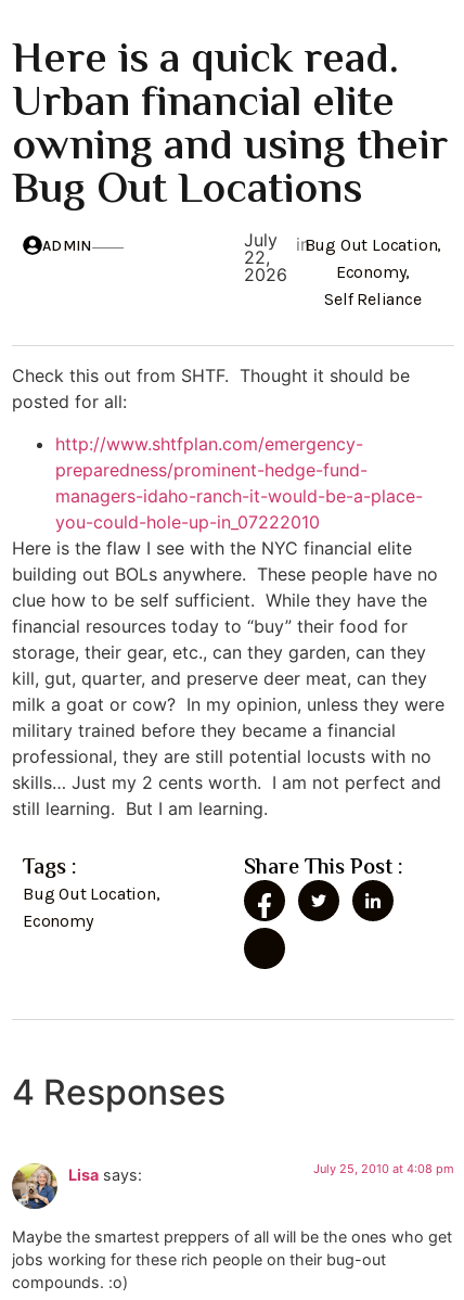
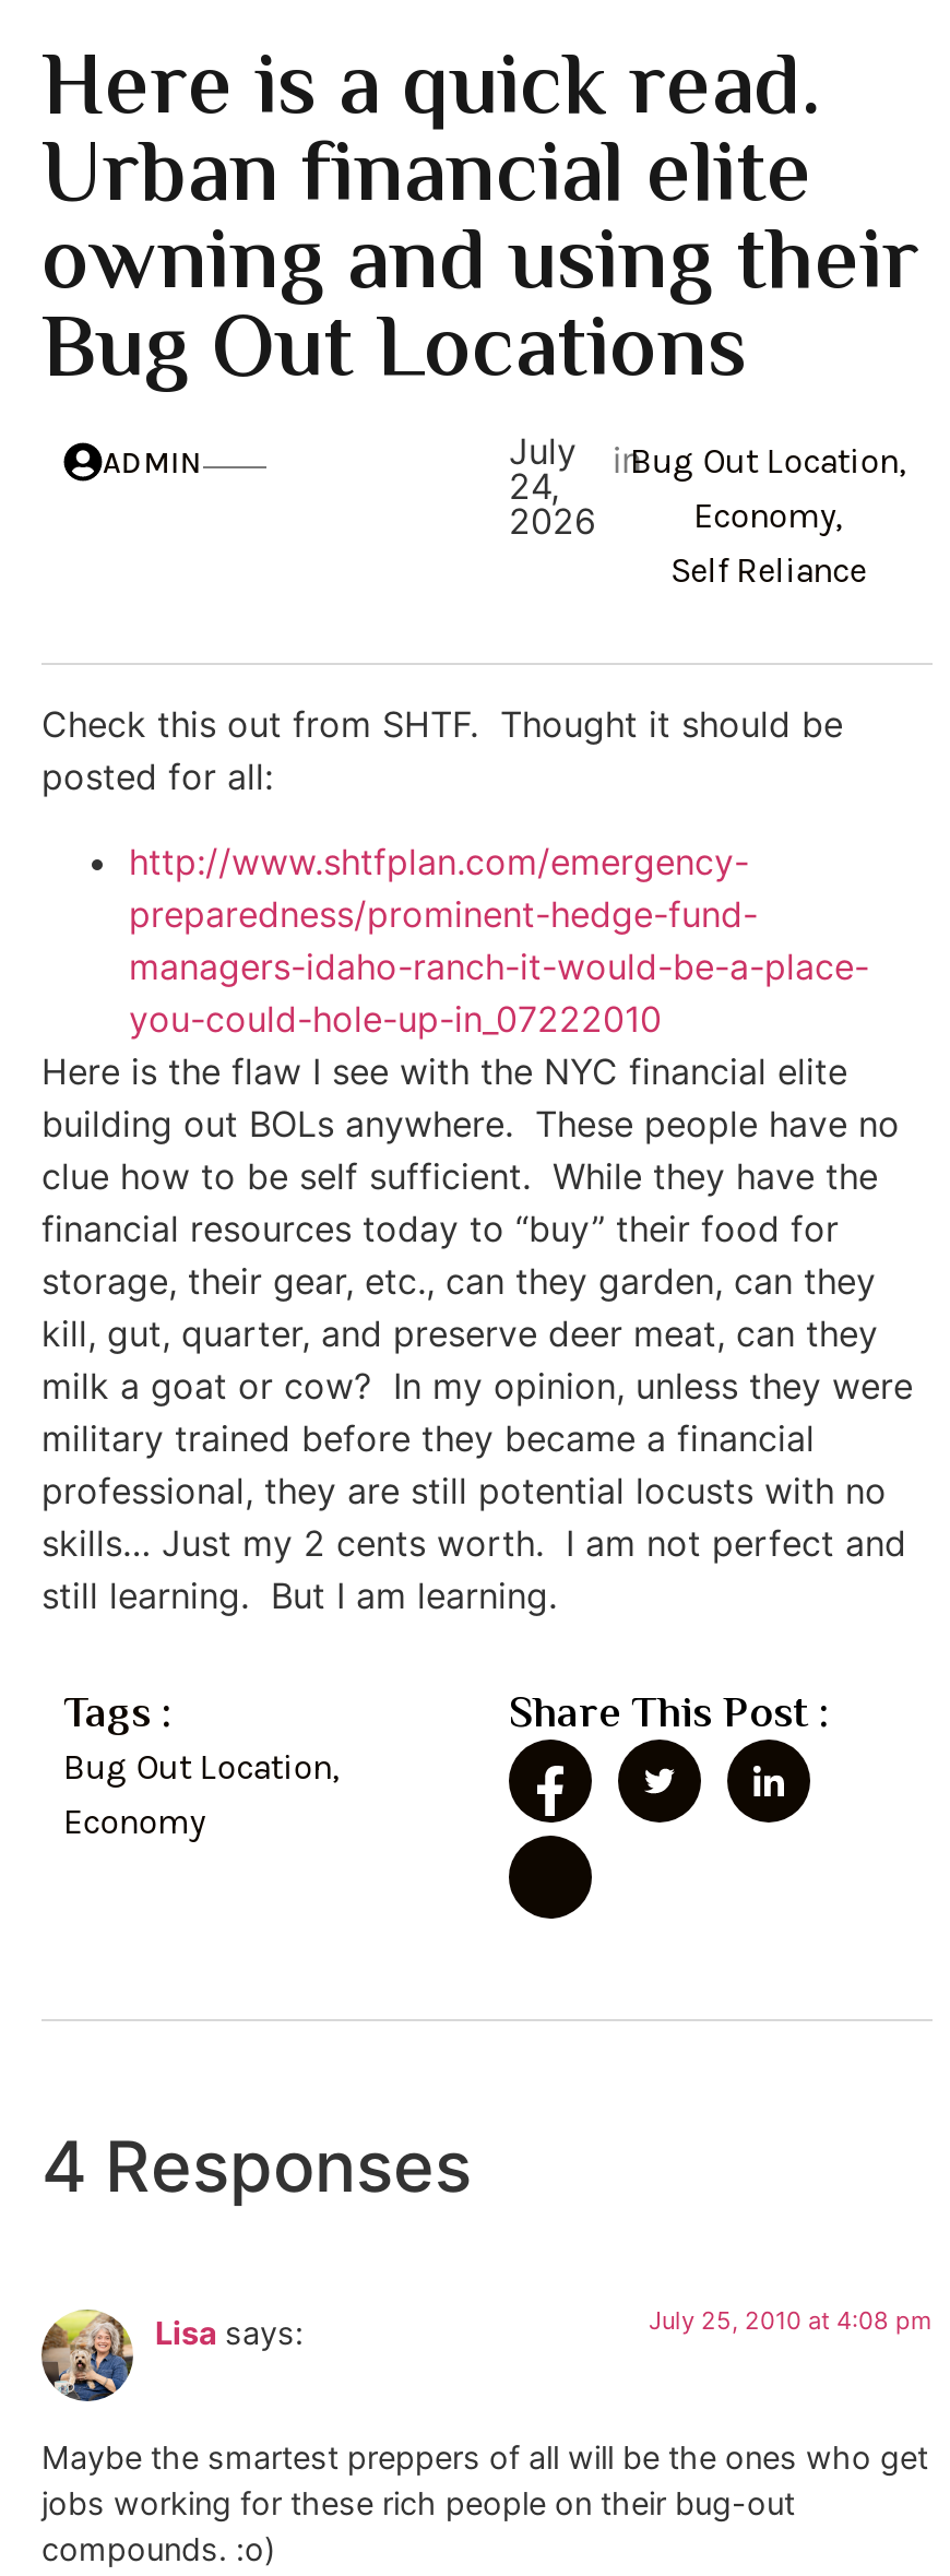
[244,247,270,268] 22, -> [509,465,559,509] 24,

